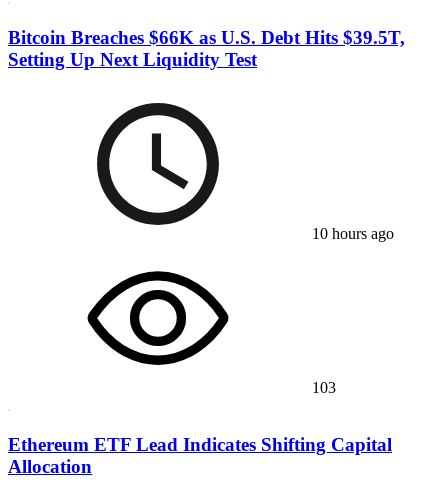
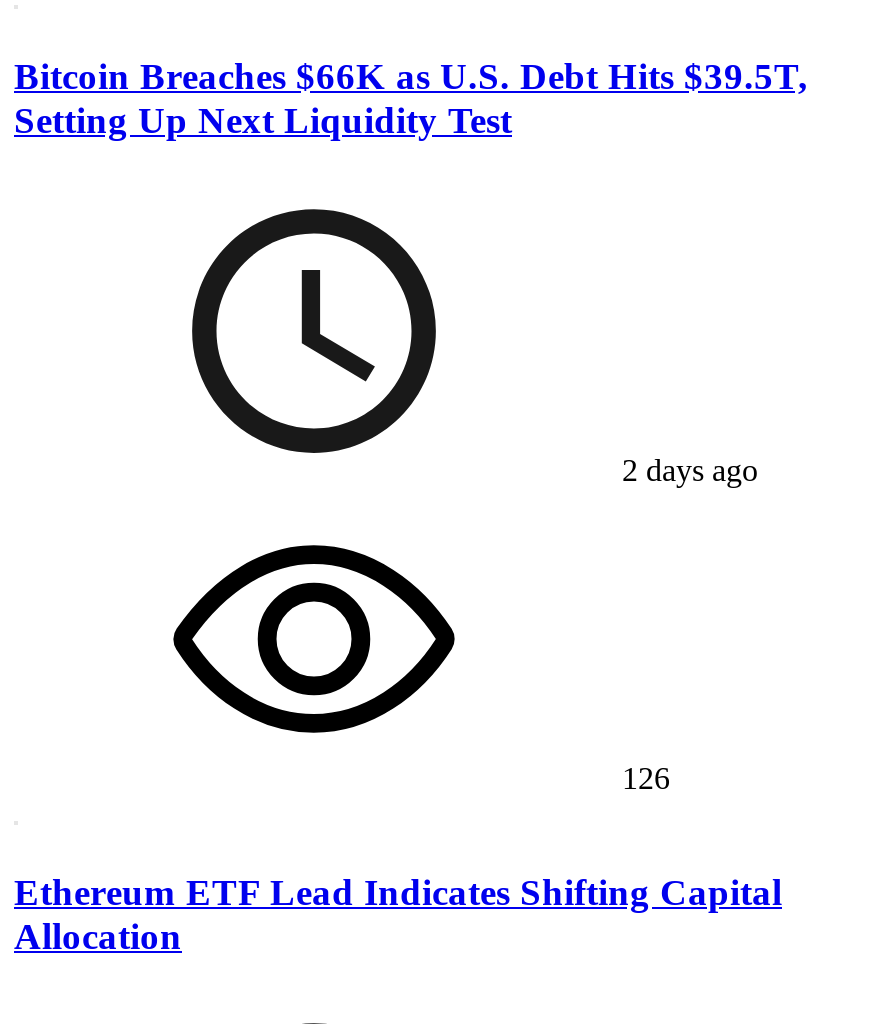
[308,225,394,242] 10 hours ago -> [614,453,758,487] 2 days ago
[308,379,336,396] 103 -> [614,761,670,795] 126

